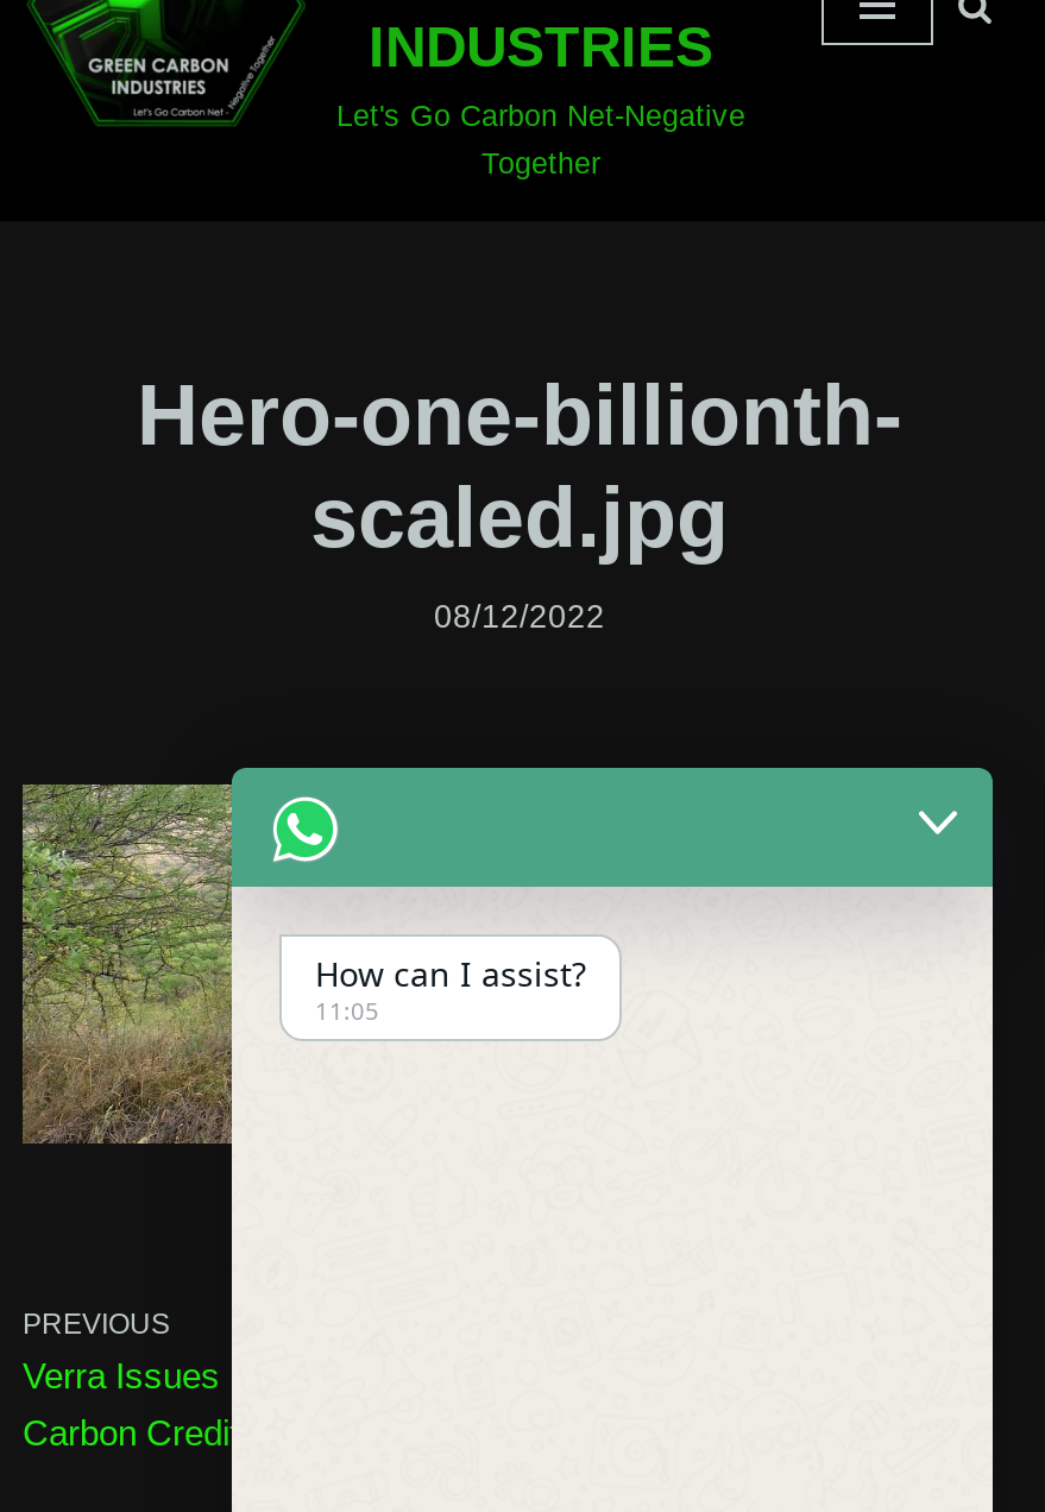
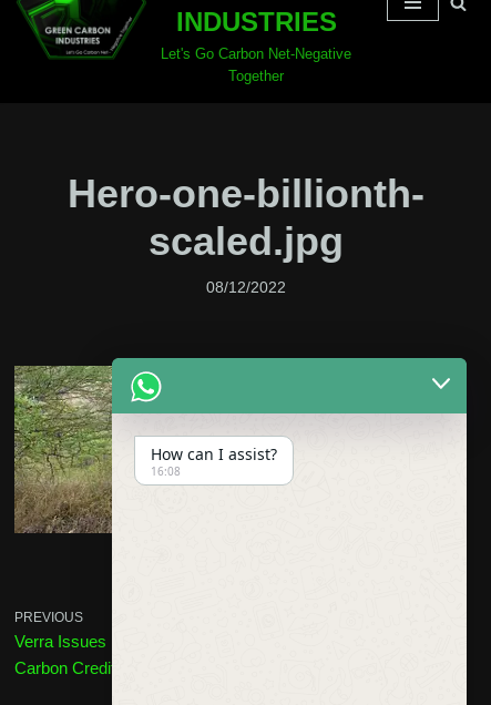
[315,994,379,1027] 11:05 -> [151,463,181,479] 16:08

